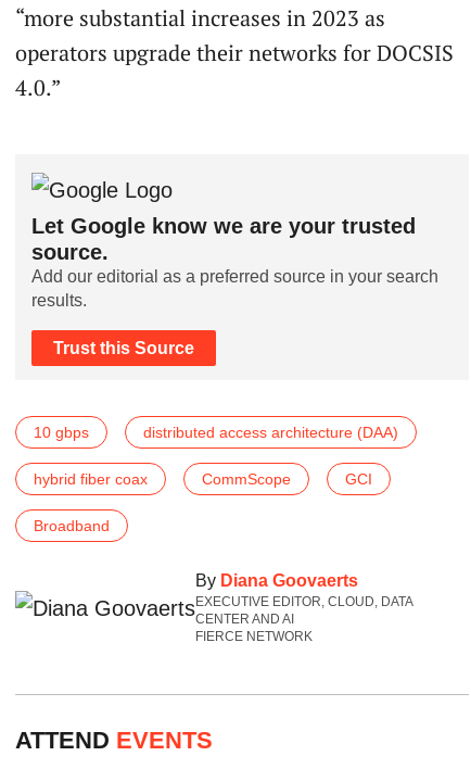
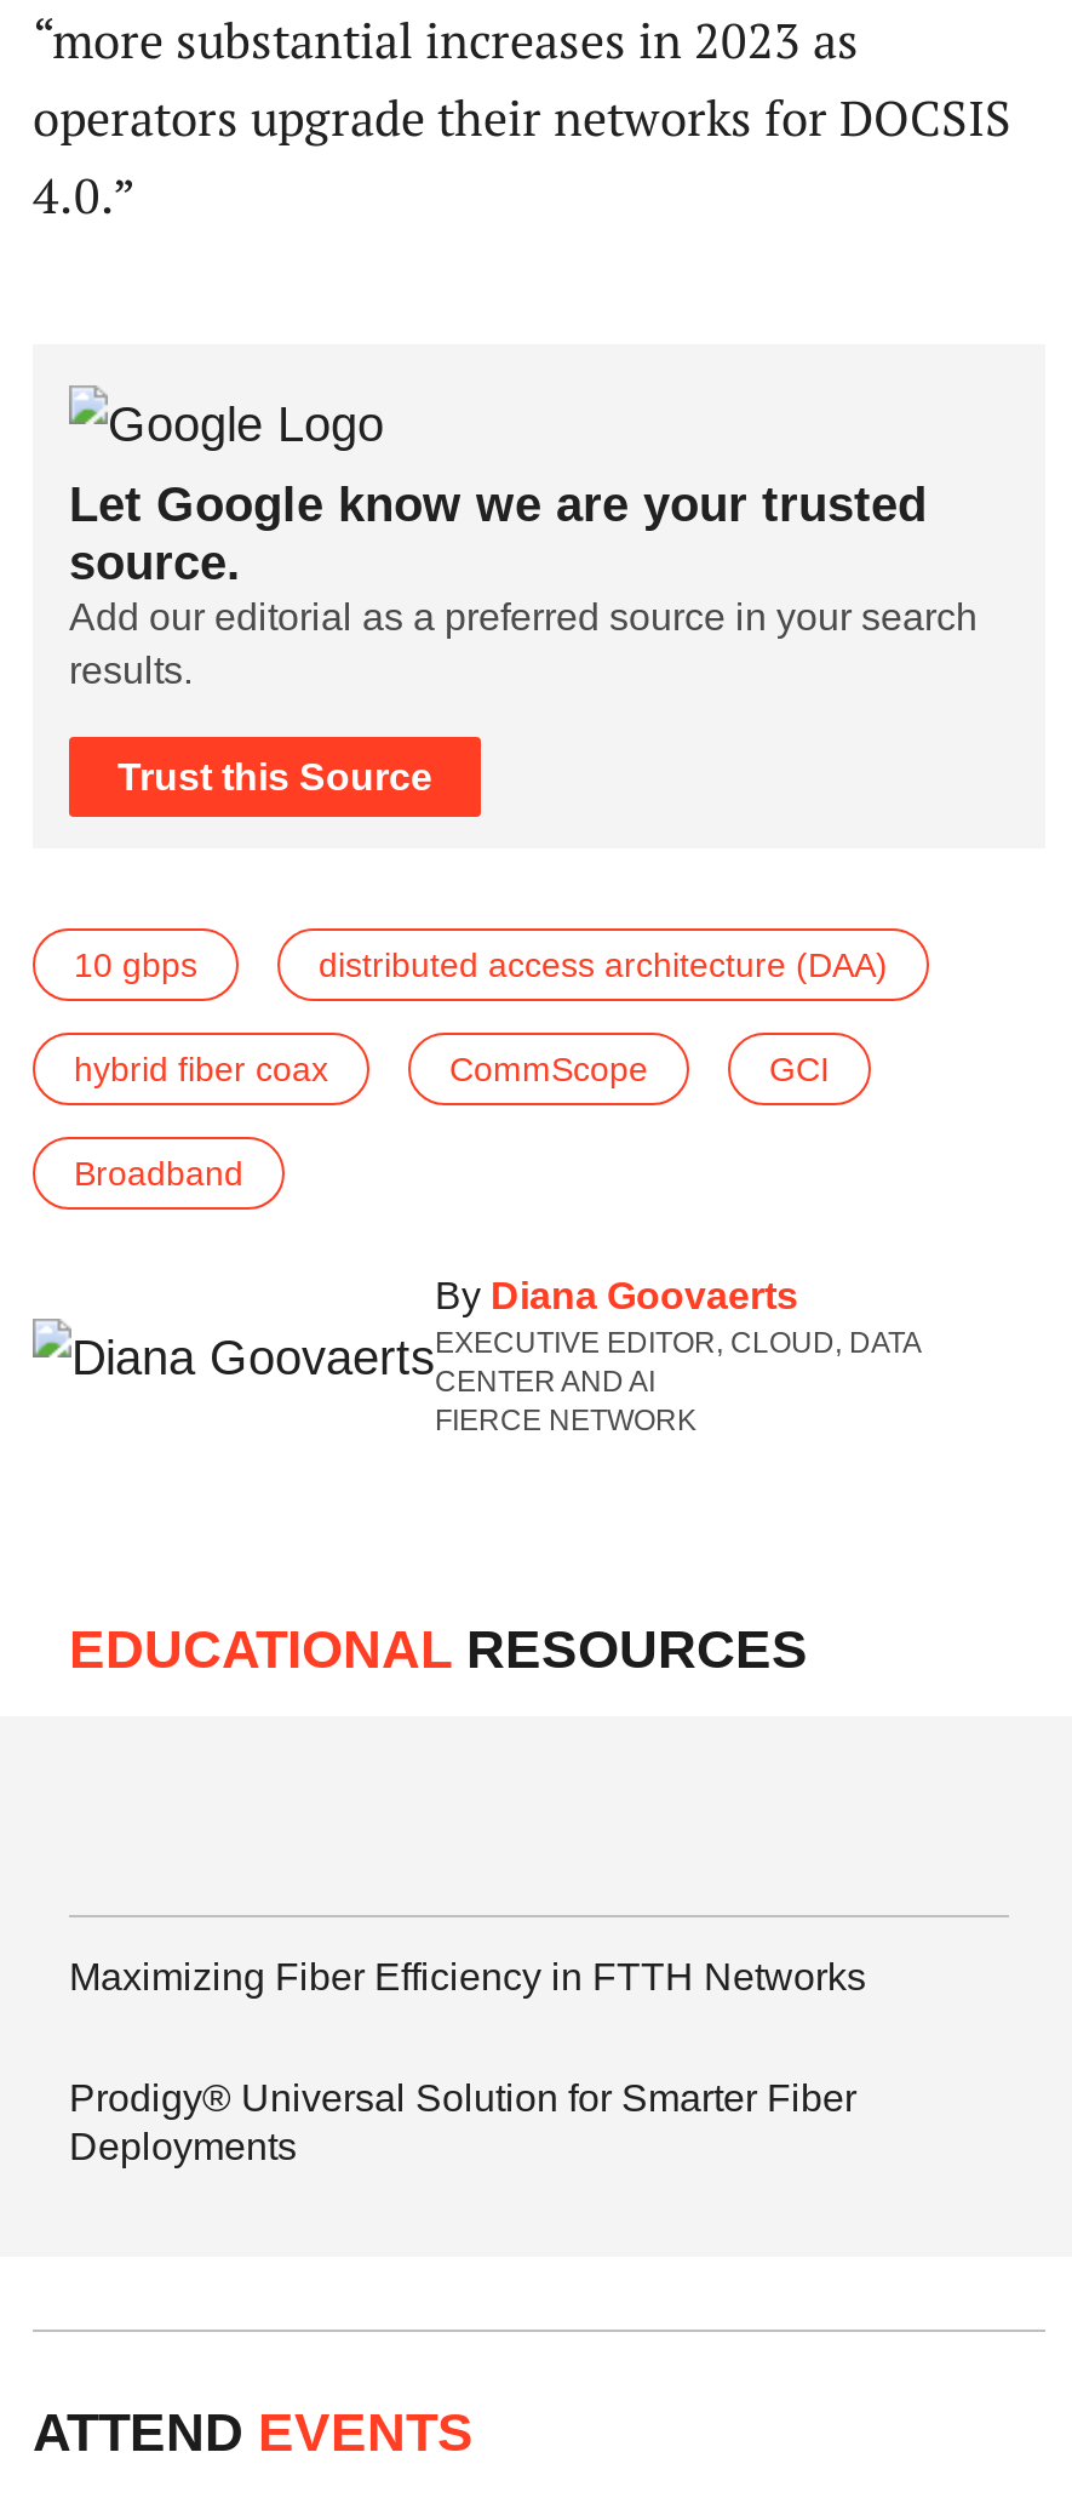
none -> [69,1619,808,1679] EDUCATIONAL RESOURCES
none -> [69,1955,866,2166] Maximizing Fiber Efficiency in FTTH Networks | Prodigy® Universal Solution for Smarter Fiber | Deployments

